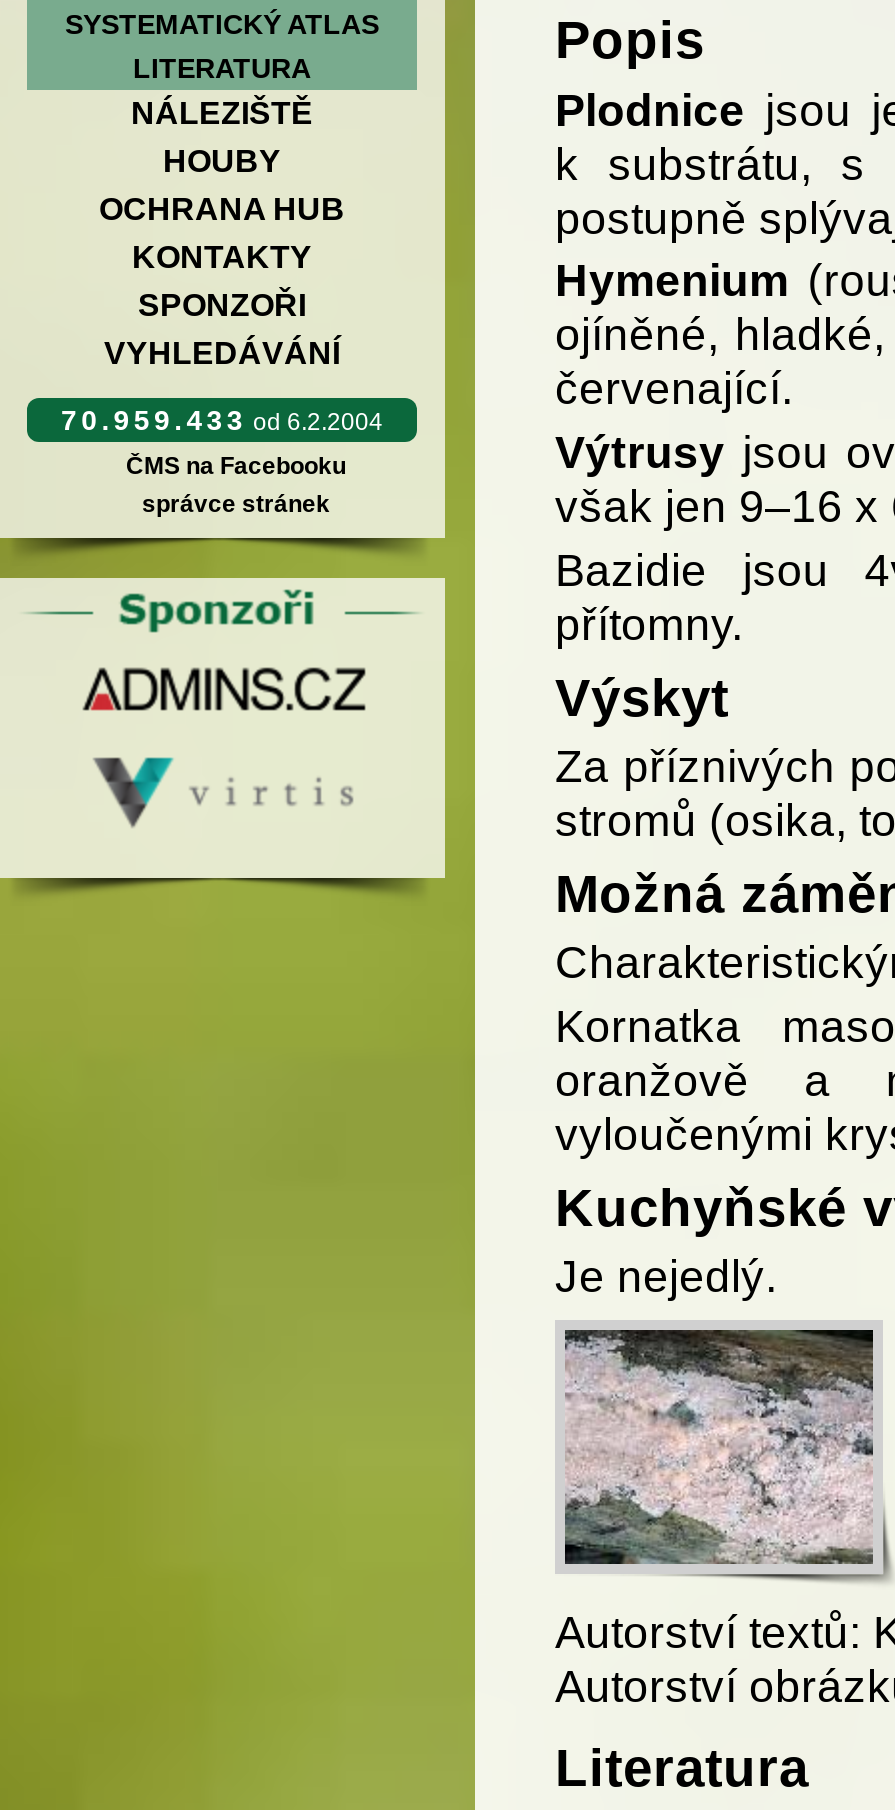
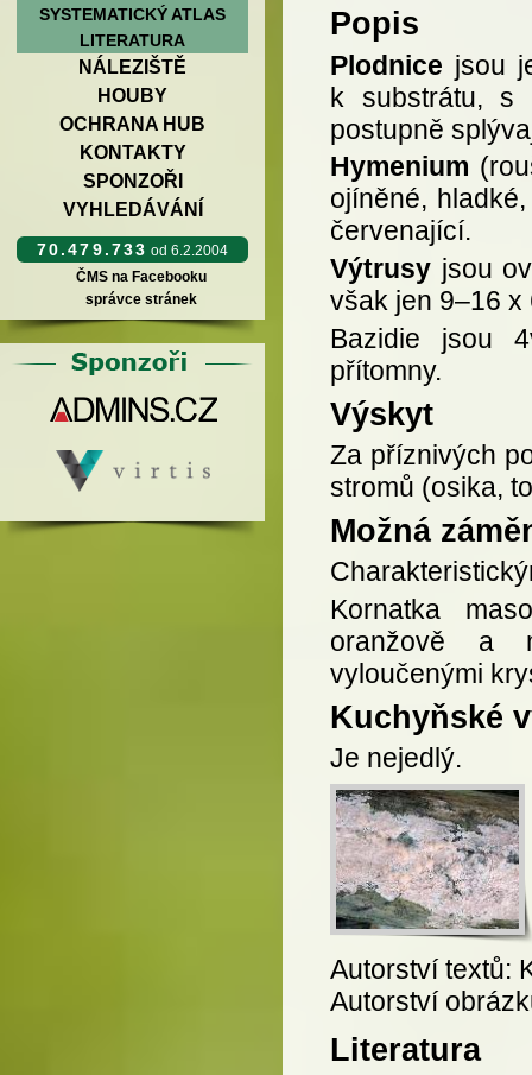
[61,404,383,436] 70.959.433 od 6.2.2004 -> [37,240,228,259] 70.479.733 od 6.2.2004

